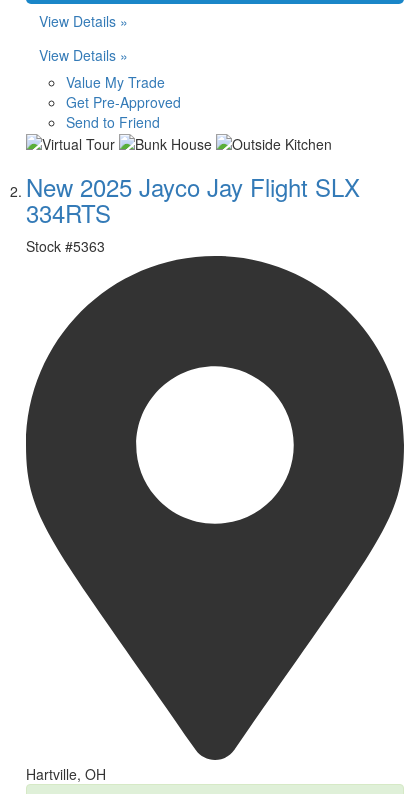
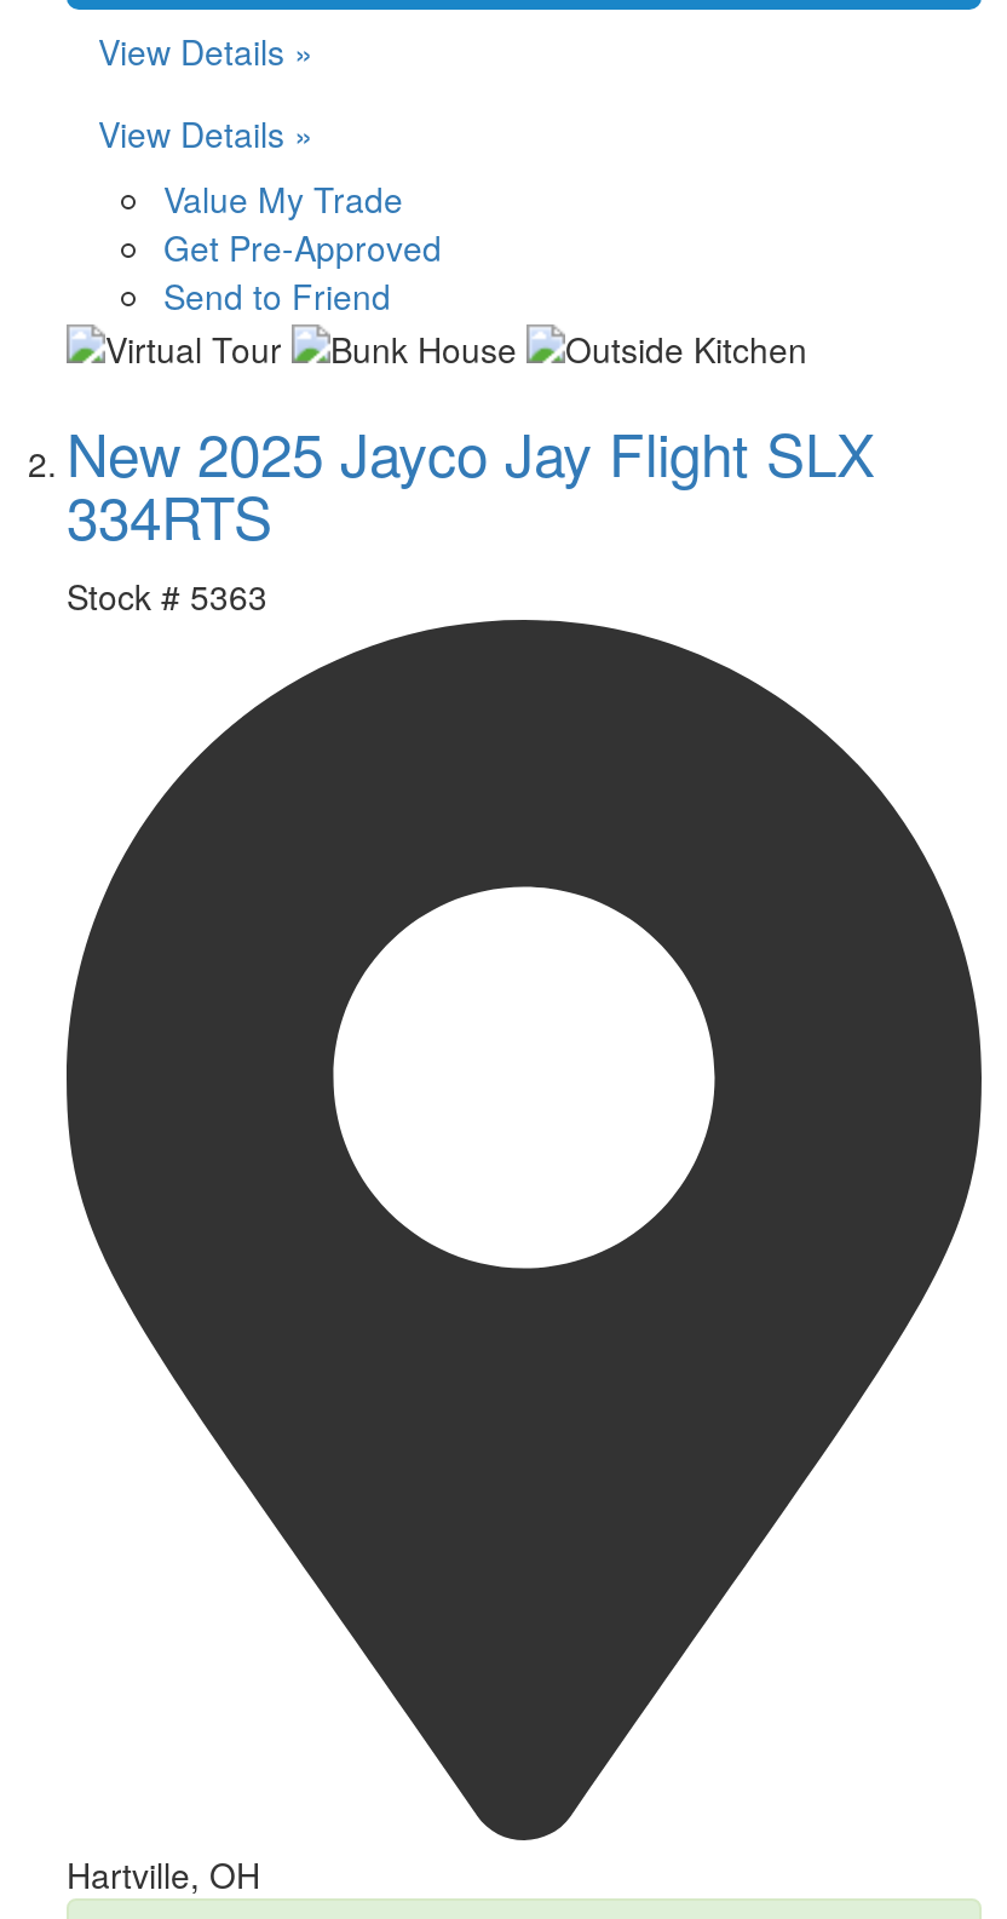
[26,236,105,256] Stock #5363 -> [67,572,267,620] Stock # 5363

